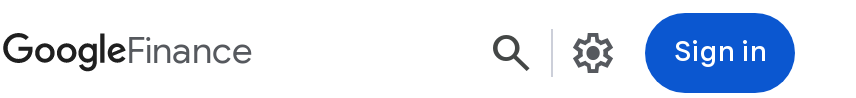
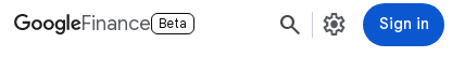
[126,29,254,73] Finance -> [81,12,187,35] Finance Beta

